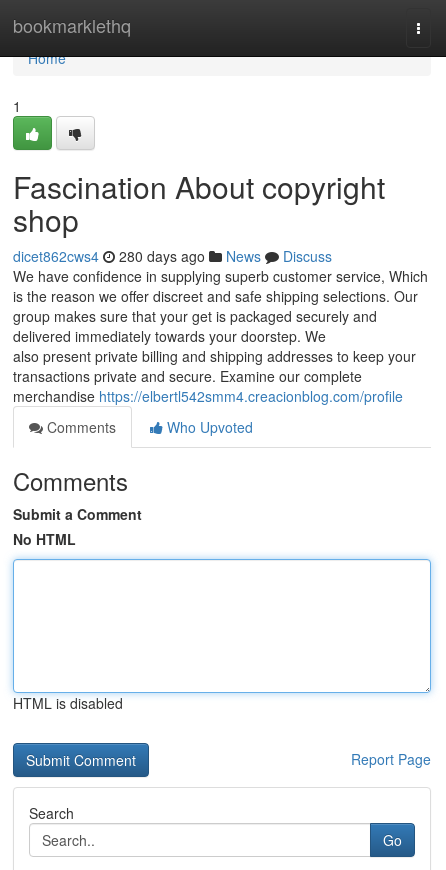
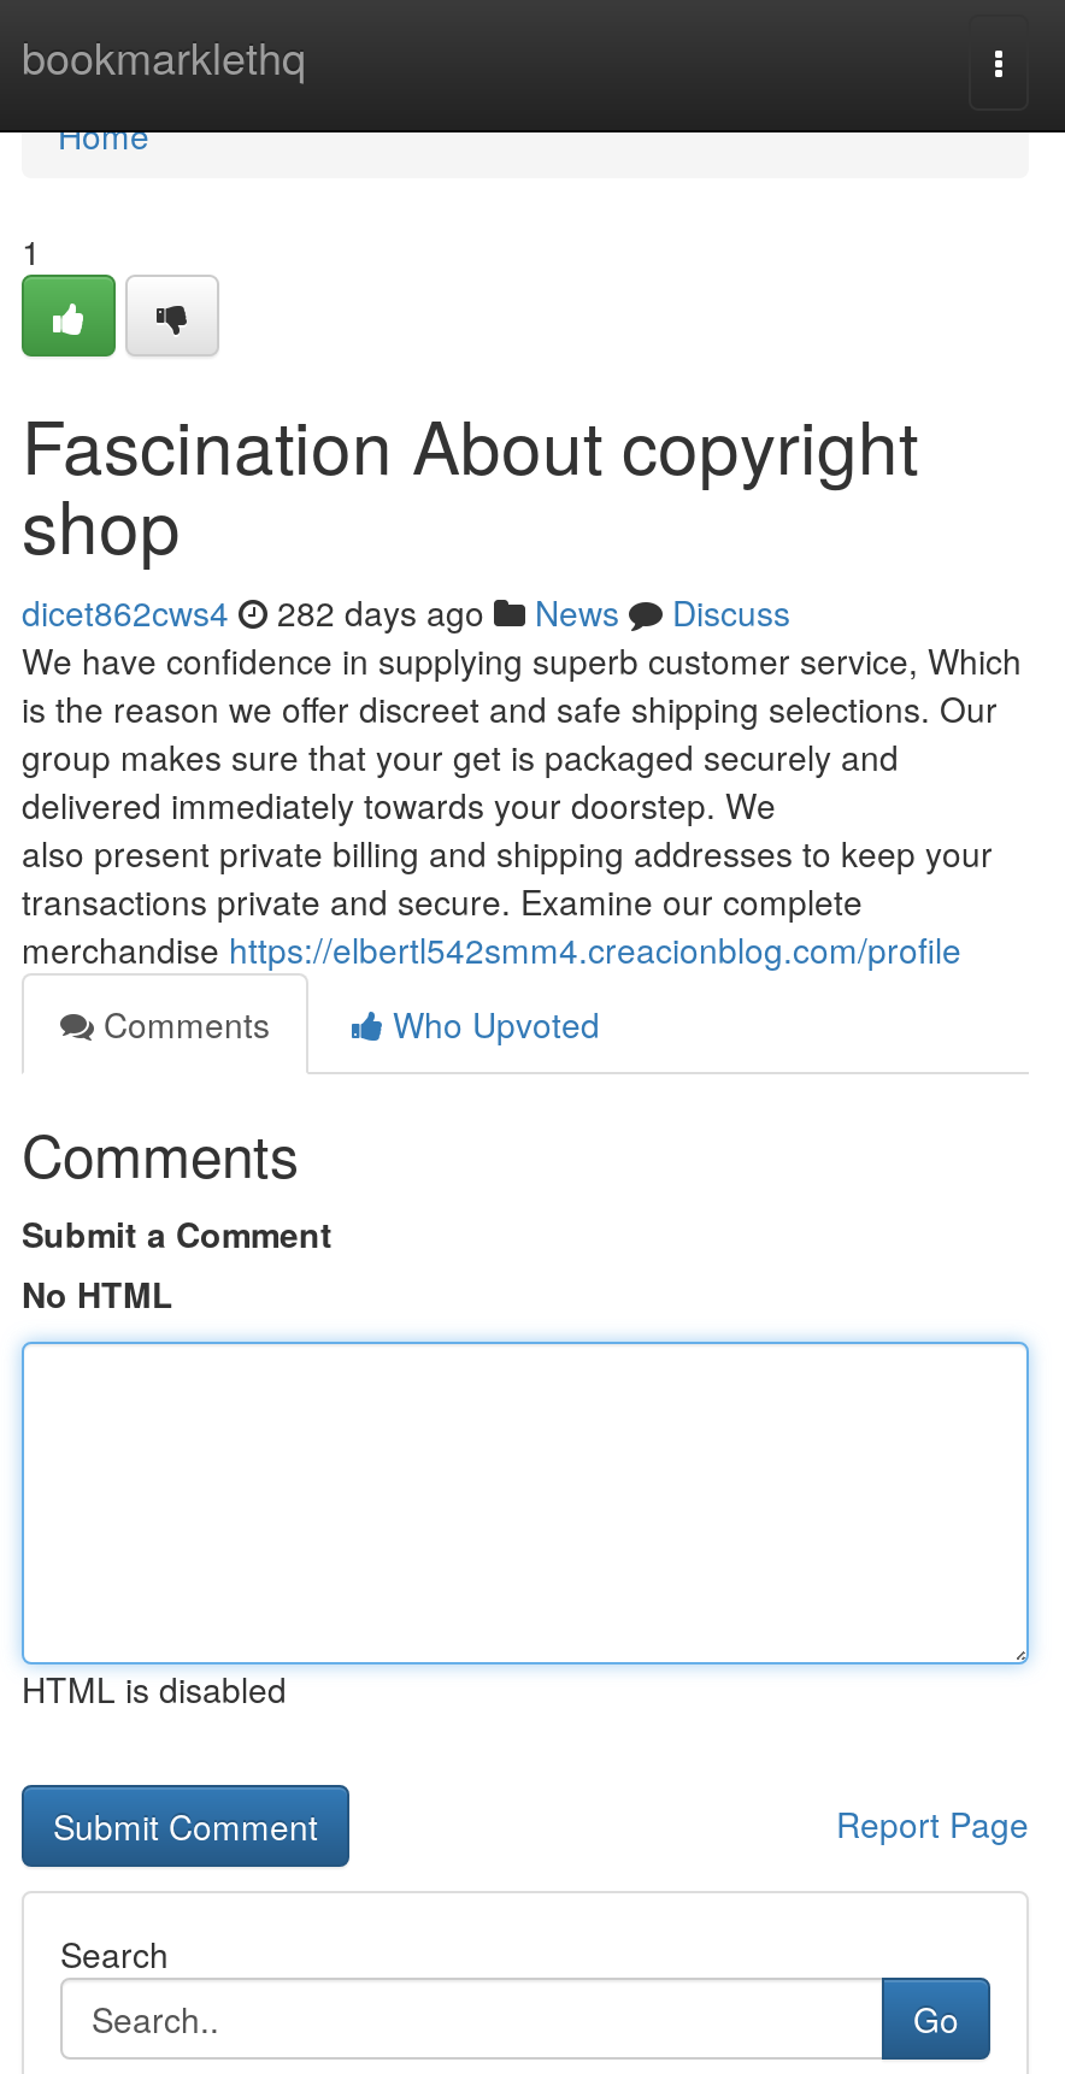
[13,246,332,266] dicet862cws4 280 days ago News Discuss -> [22,588,790,636] dicet862cws4 282 days ago News Discuss

